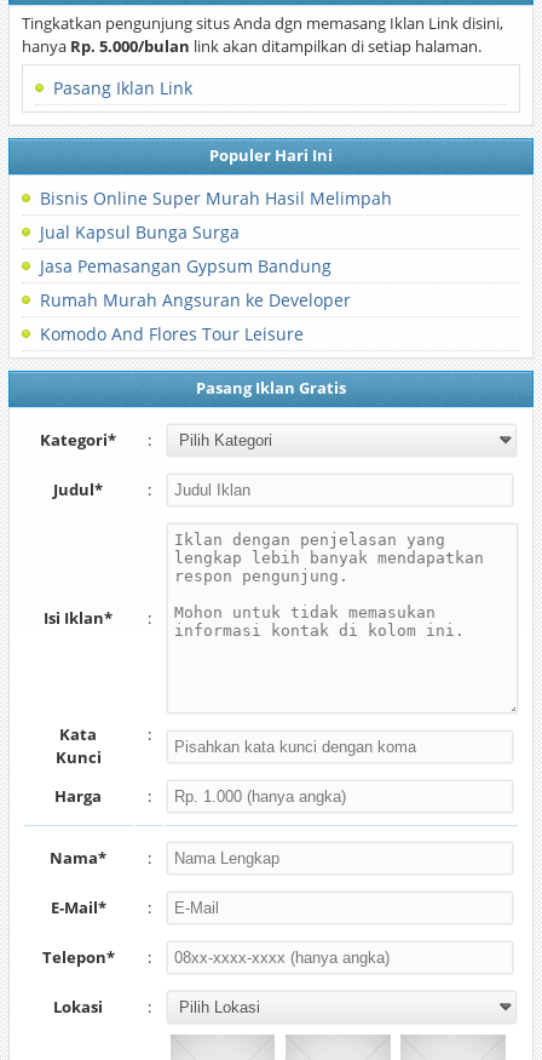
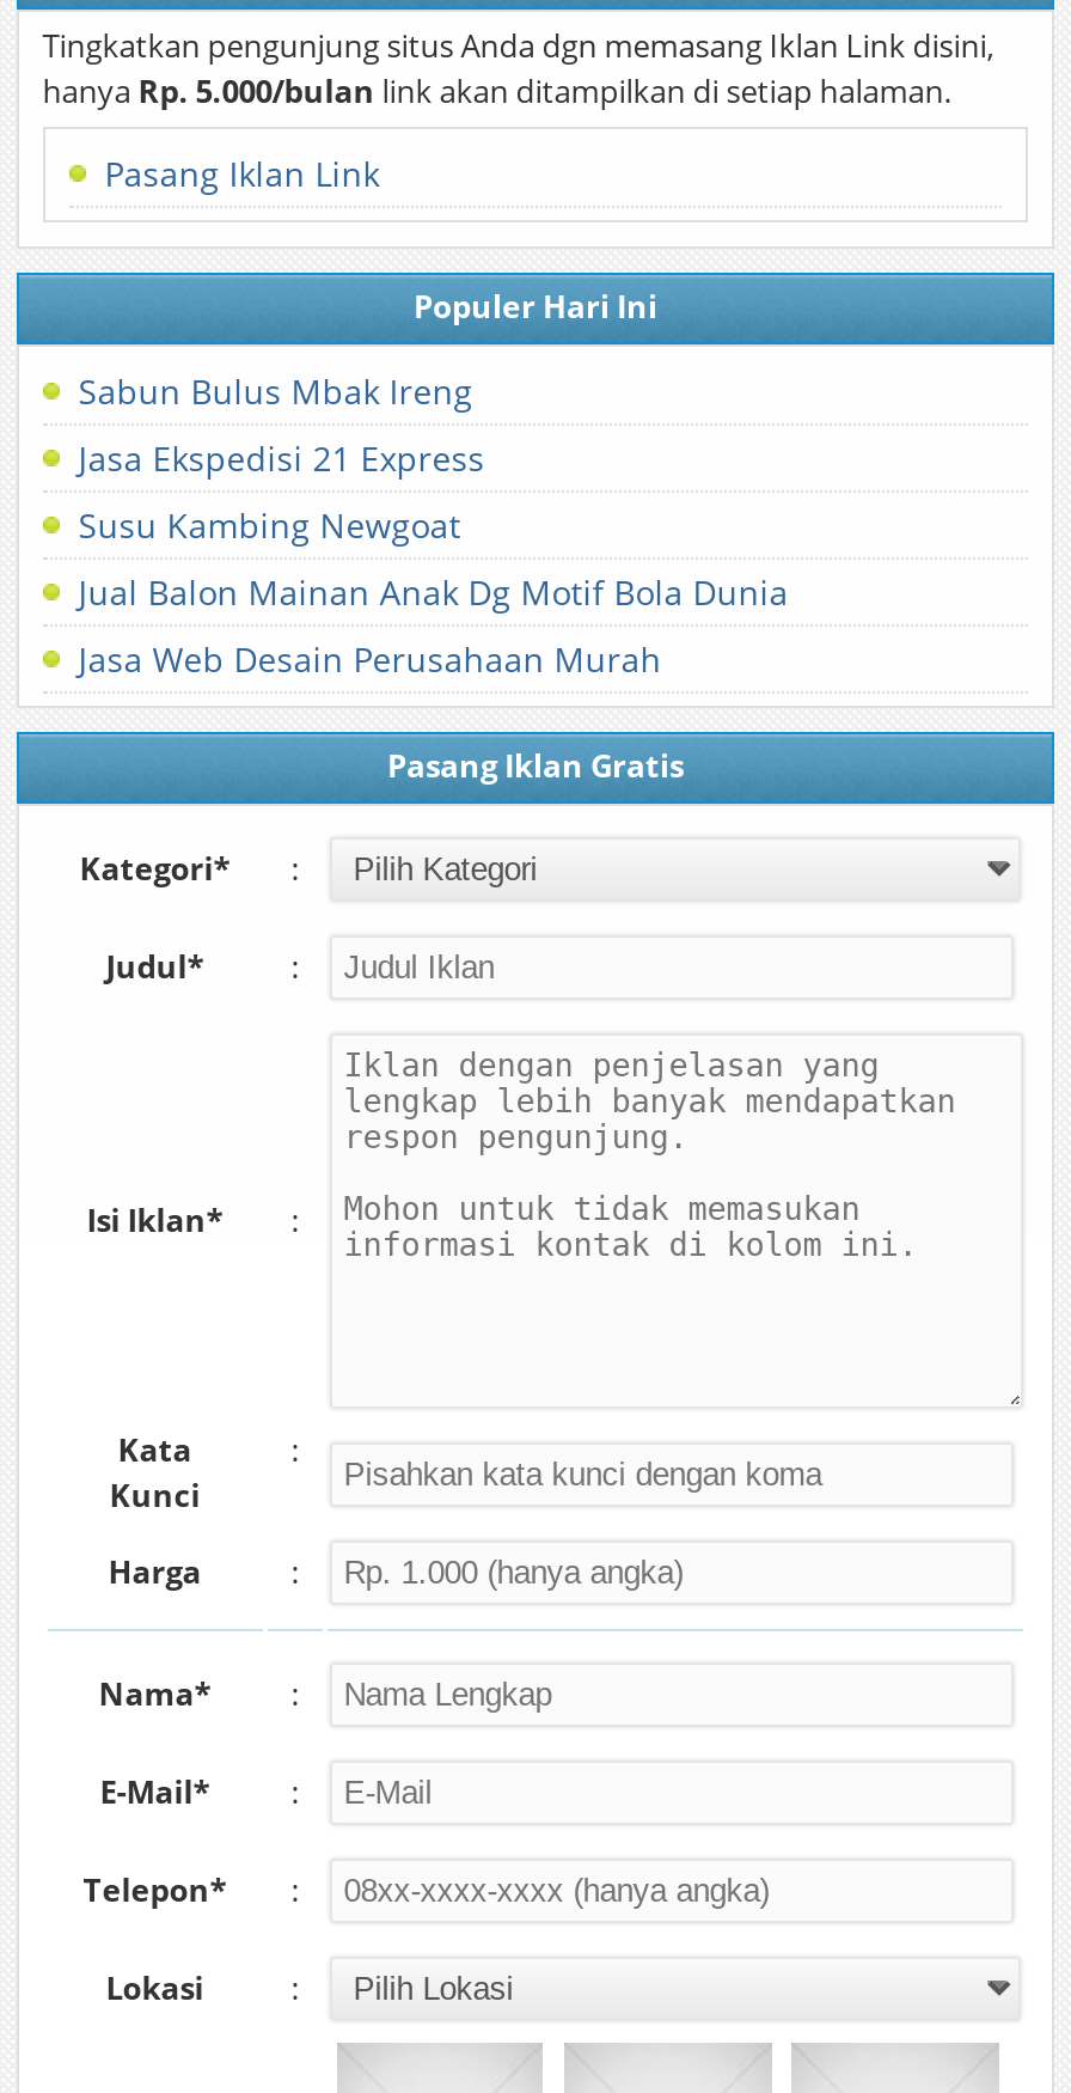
[40,187,392,210] Bisnis Online Super Murah Hasil Melimpah -> [78,368,473,414] Sabun Bulus Mbak Ireng
[40,220,239,243] Jual Kapsul Bunga Surga -> [78,435,485,481] Jasa Ekspedisi 21 Express
[40,254,331,277] Jasa Pemasangan Gypsum Bandung -> [78,502,461,548] Susu Kambing Newgoat
[40,288,350,311] Rumah Murah Angsuran ke Developer -> [78,569,788,615] Jual Balon Mainan Anak Dg Motif Bola Dunia
[40,322,303,345] Komodo And Flores Tour Leisure -> [78,636,661,682] Jasa Web Desain Perusahaan Murah

